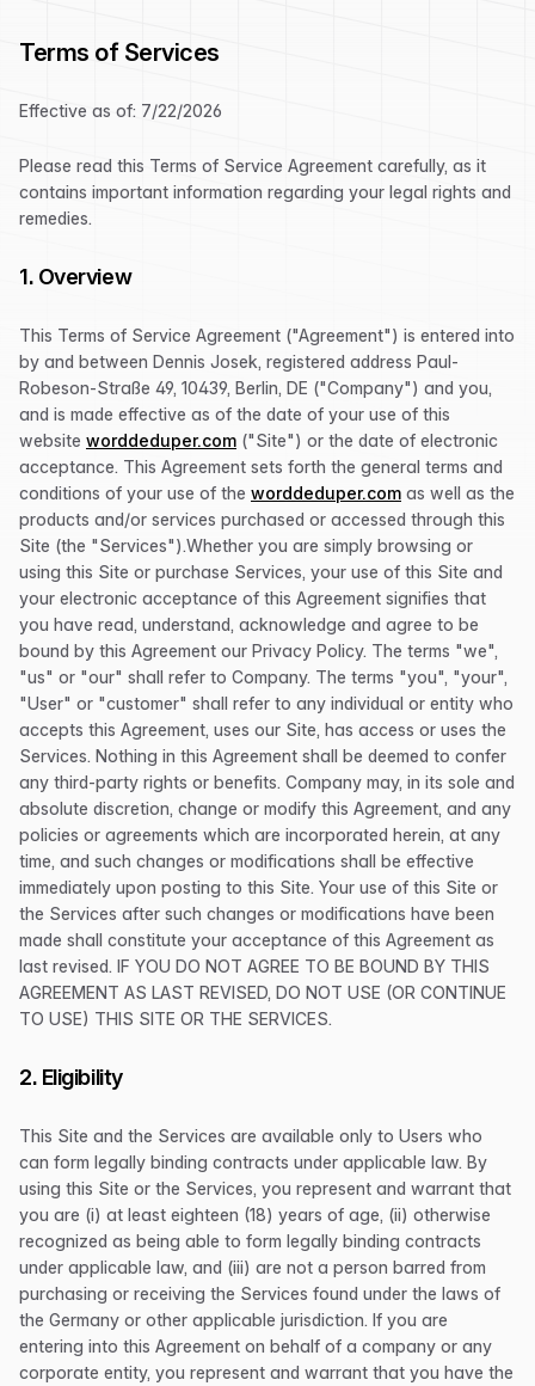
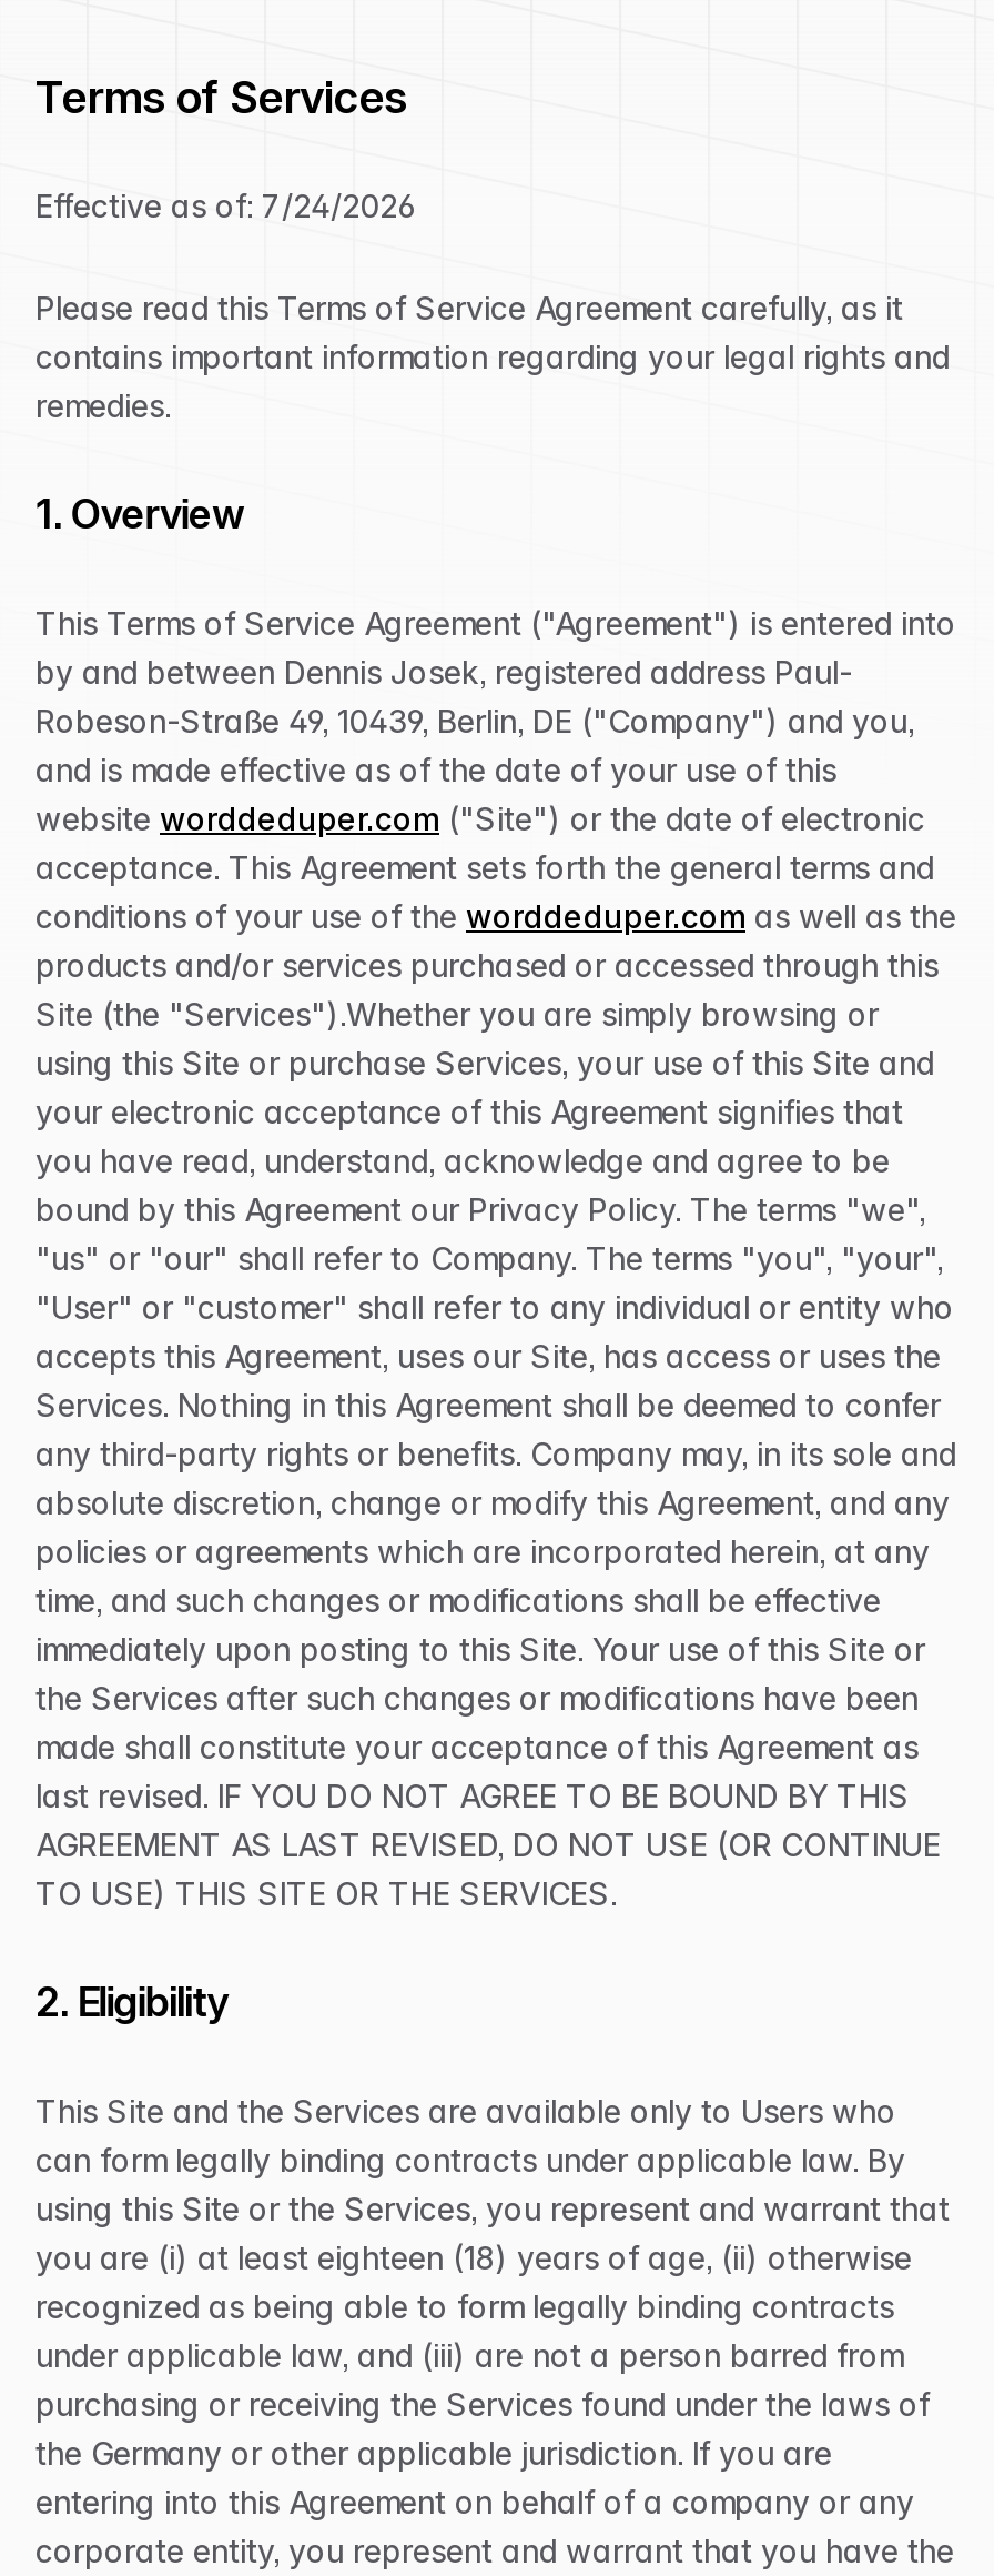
[19,100,222,121] Effective as of: 7/22/2026 -> [35,187,415,224] Effective as of: 7/24/2026

